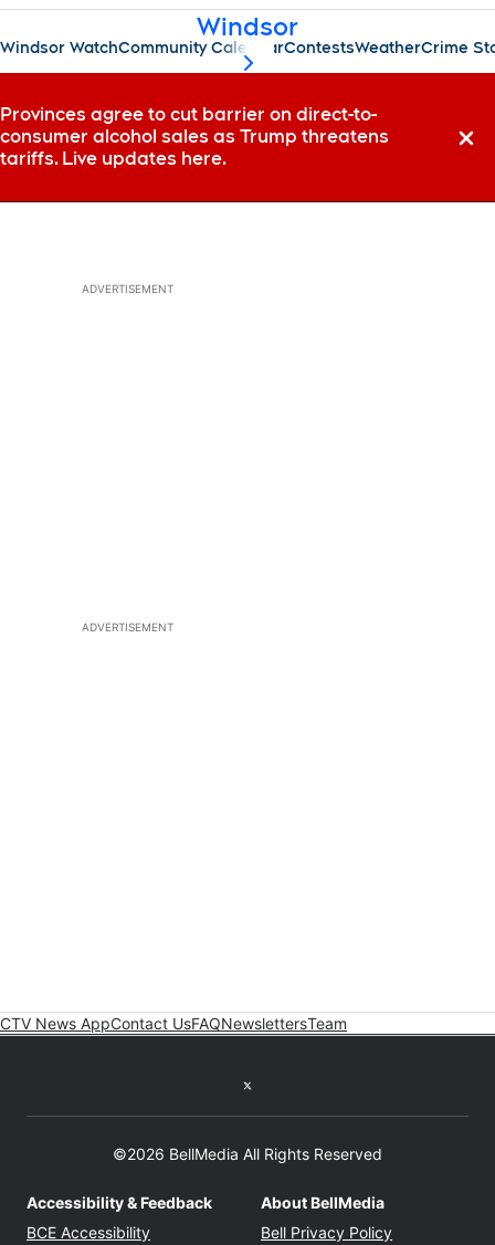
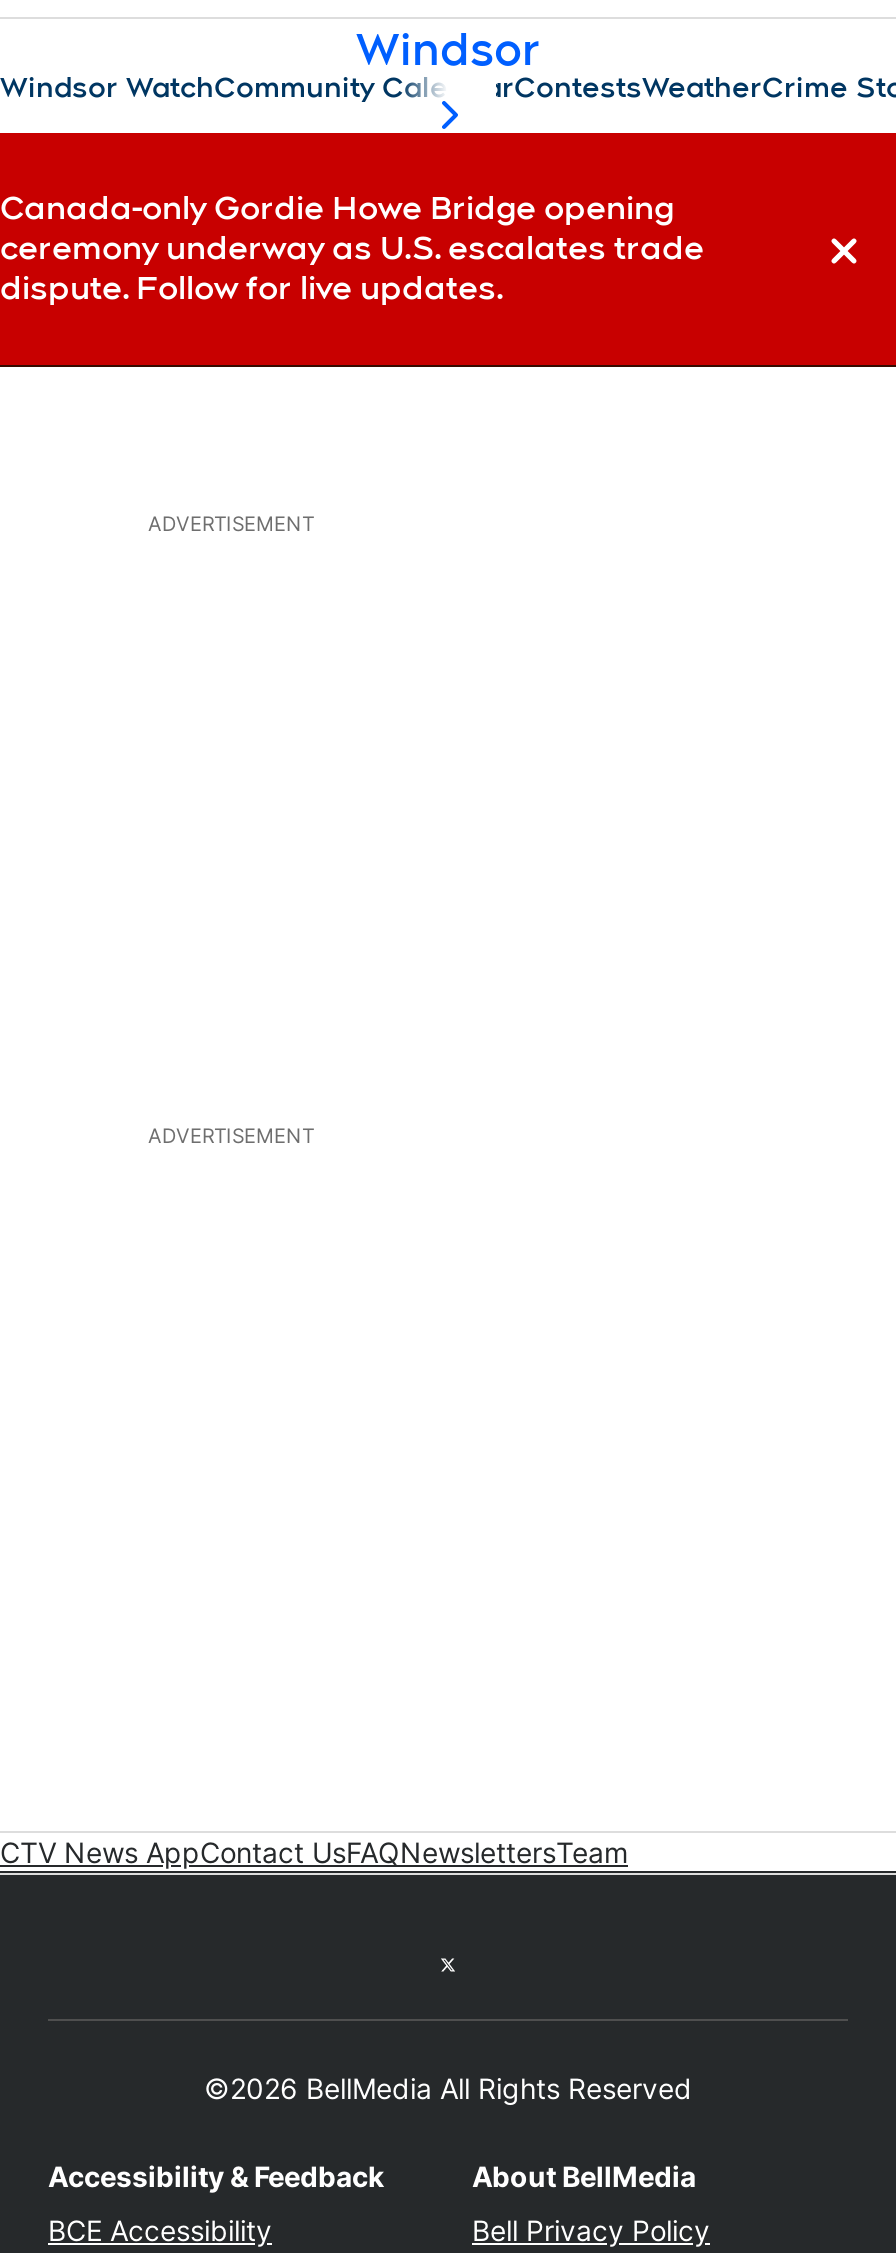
[0,104,389,169] Provinces agree to cut barrier on direct-to- | consumer alcohol sales as Trump threatens | tariffs. Live updates here. -> [0,189,704,307] Canada-only Gordie Howe Bridge opening | ceremony underway as U.S. escalates trade | dispute. Follow for live updates.

